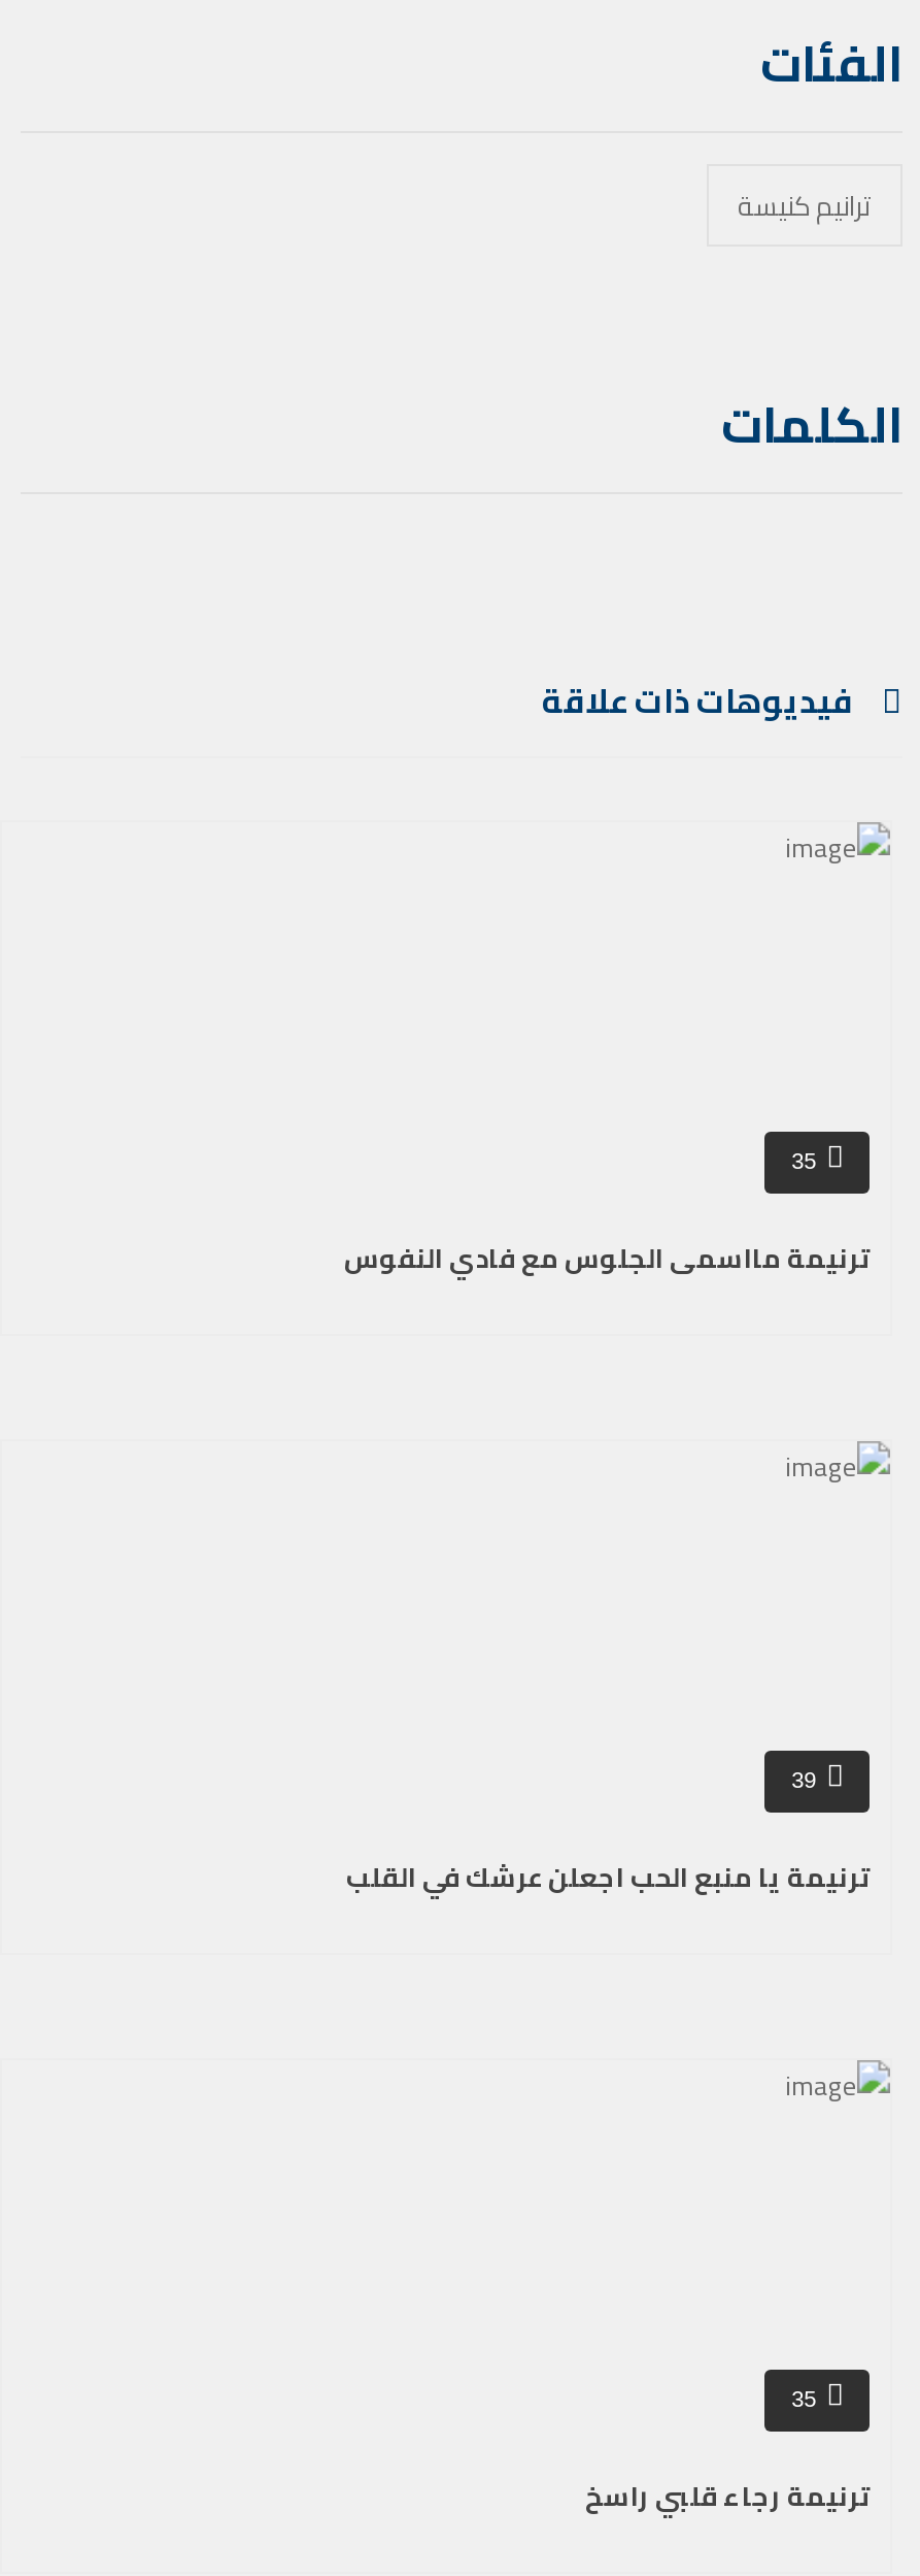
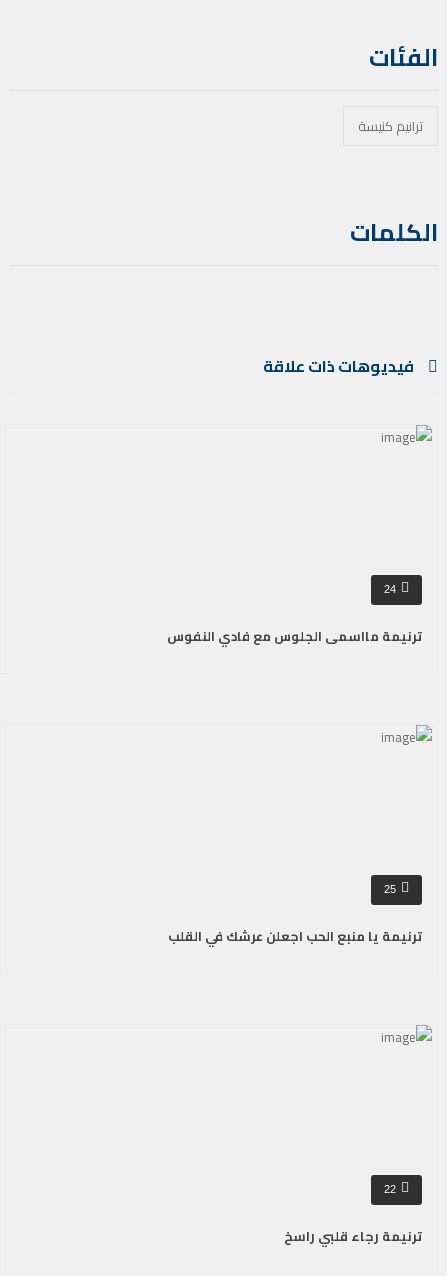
[791,1148,816,1172] 35 -> [384,583,396,595] 24
[791,1767,816,1791] 39 -> [384,883,396,895] 25
[791,2386,816,2410] 35 -> [384,1183,396,1195] 22

